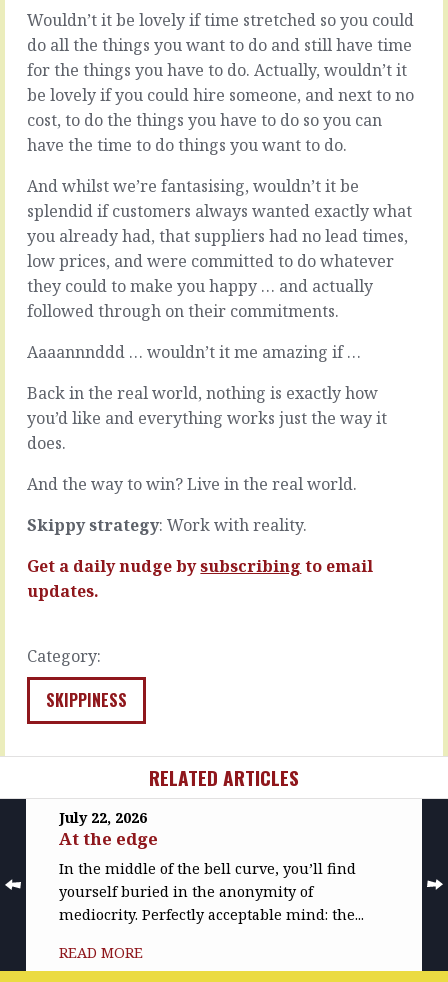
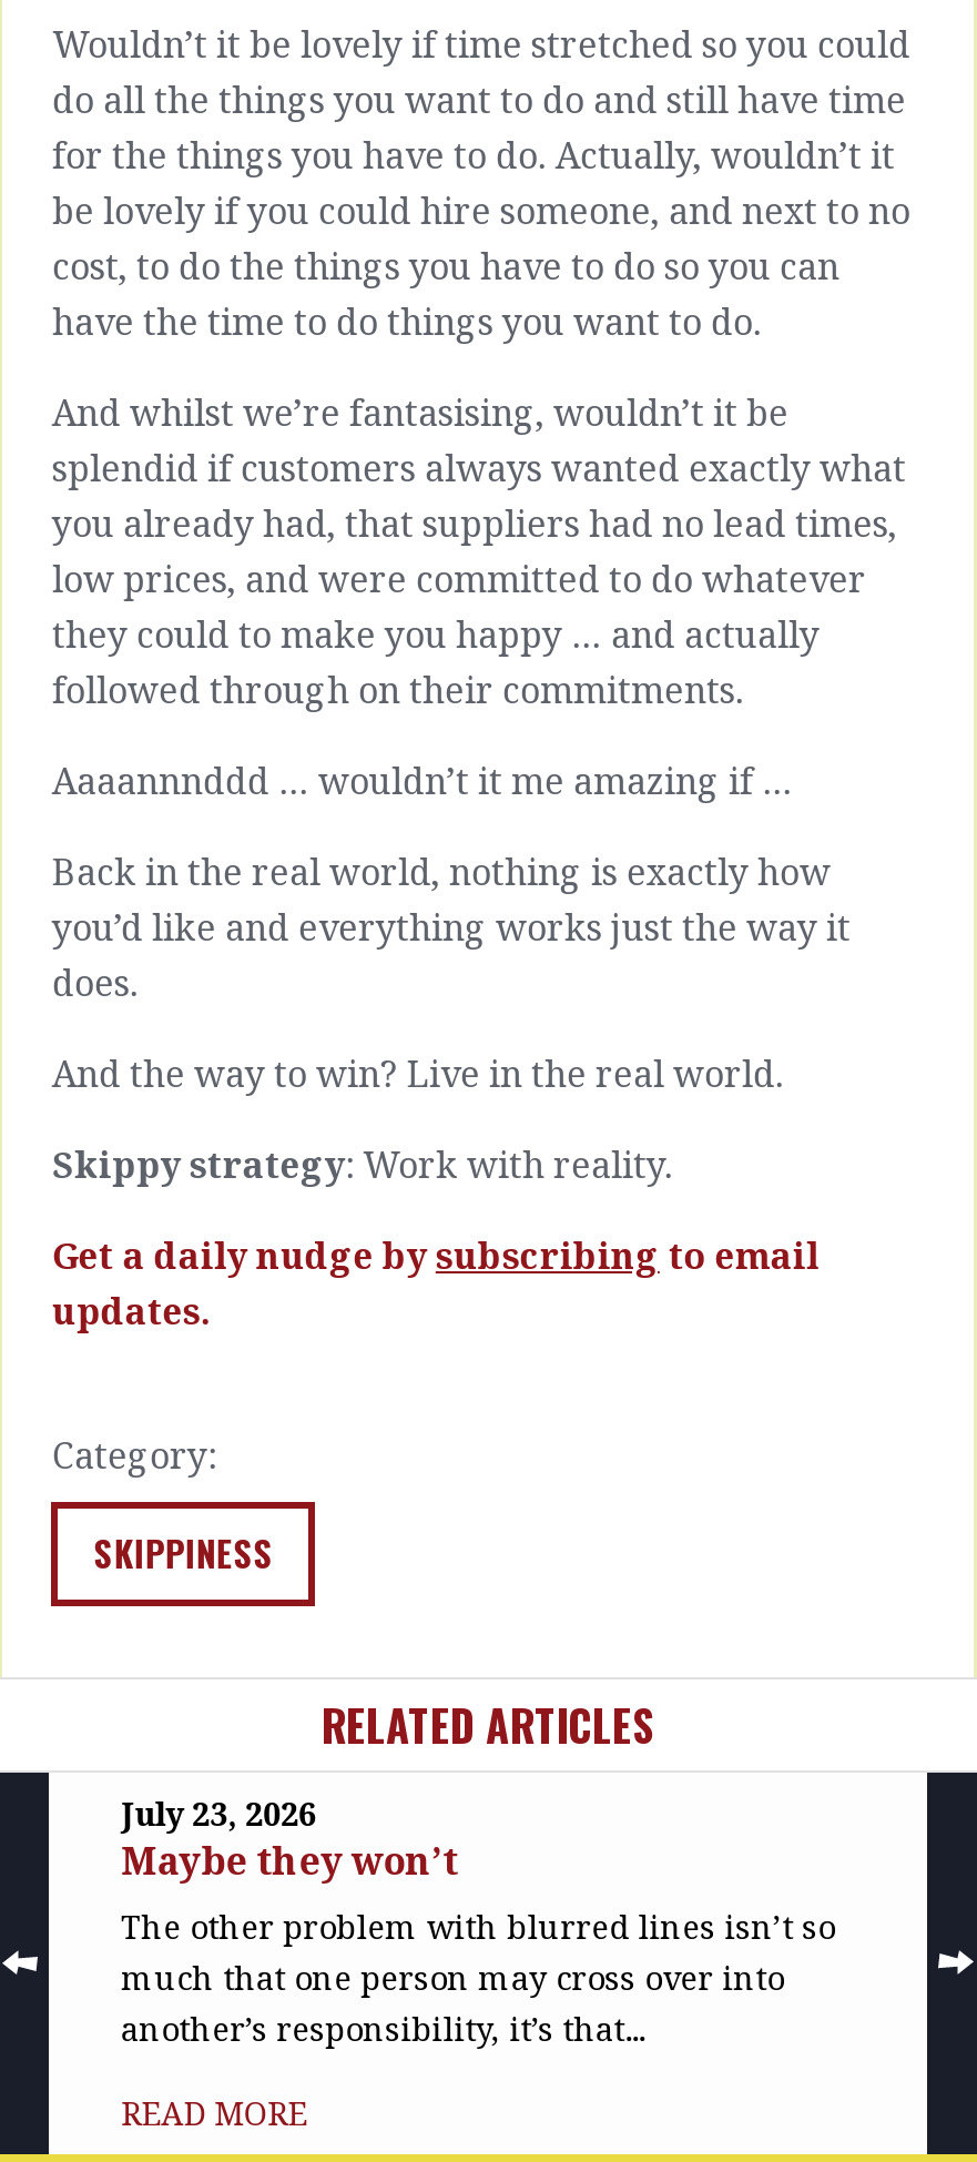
[59,808,364,924] July 22, 2026 | At the edge | In the middle of the bell curve, you’ll find | yourself buried in the anonymity of | mediocrity. Perfectly acceptable mind: the... -> [121,1792,835,2051] July 23, 2026 | Maybe they won’t | The other problem with blurred lines isn’t so | much that one person may cross over into | another’s responsibility, it’s that...

